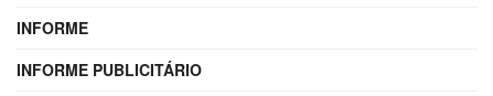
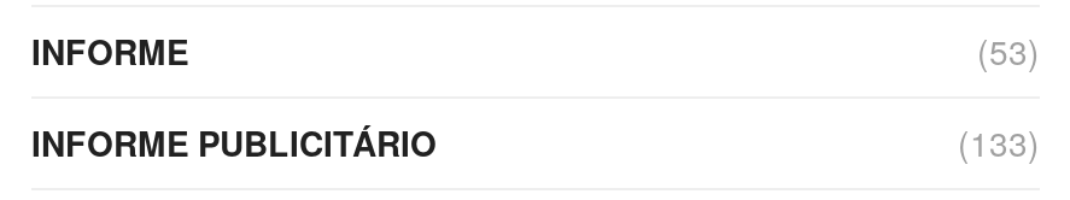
none -> [977,26,1040,74] (53)
none -> [958,118,1040,166] (133)

